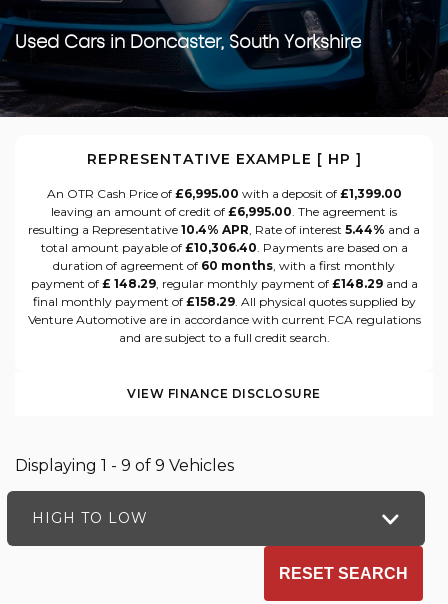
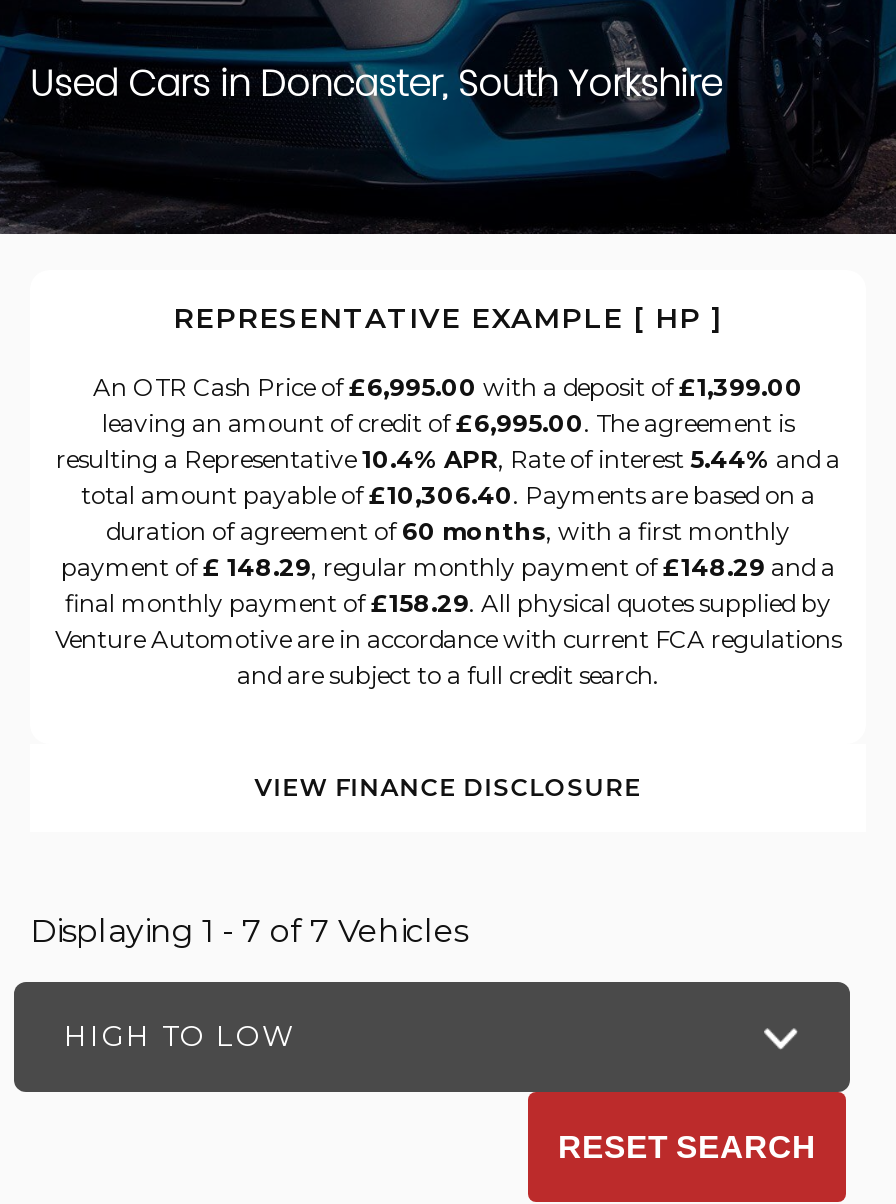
[15,456,234,475] Displaying 1 - 9 of 9 Vehicles -> [30,912,468,950] Displaying 1 - 7 of 7 Vehicles

